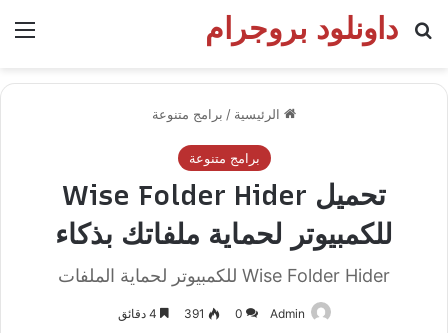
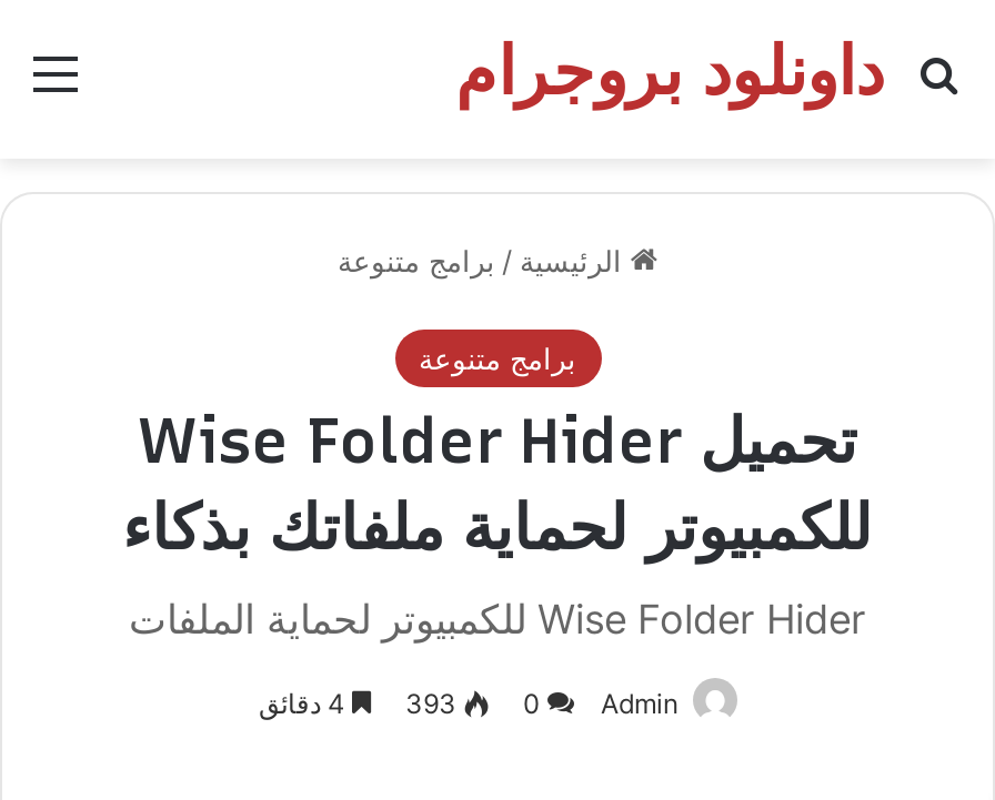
[183,306,204,321] 391 -> [405,687,456,720] 393

